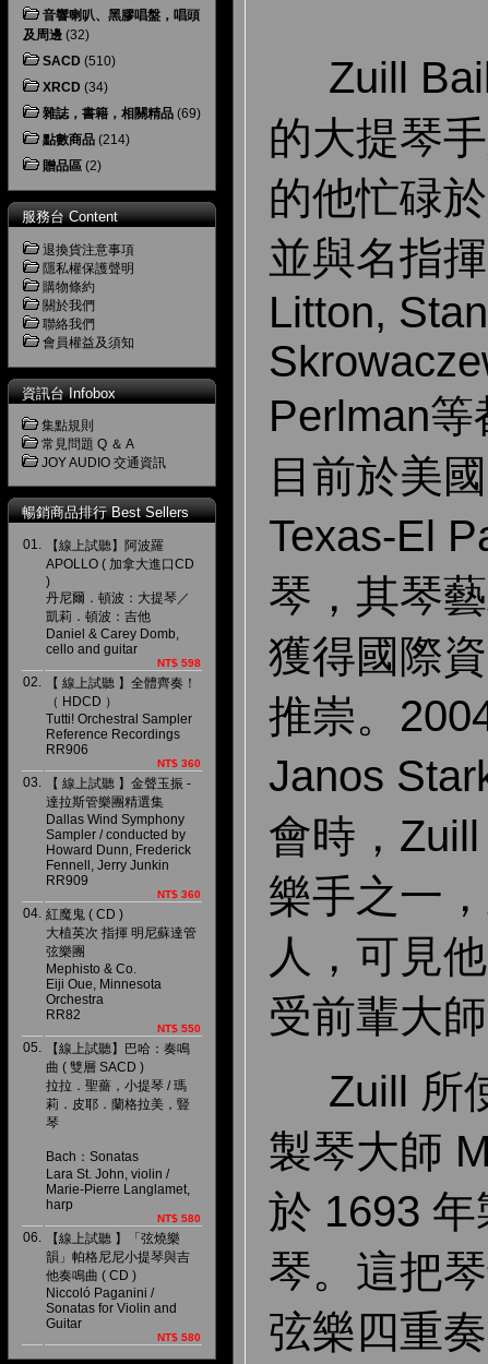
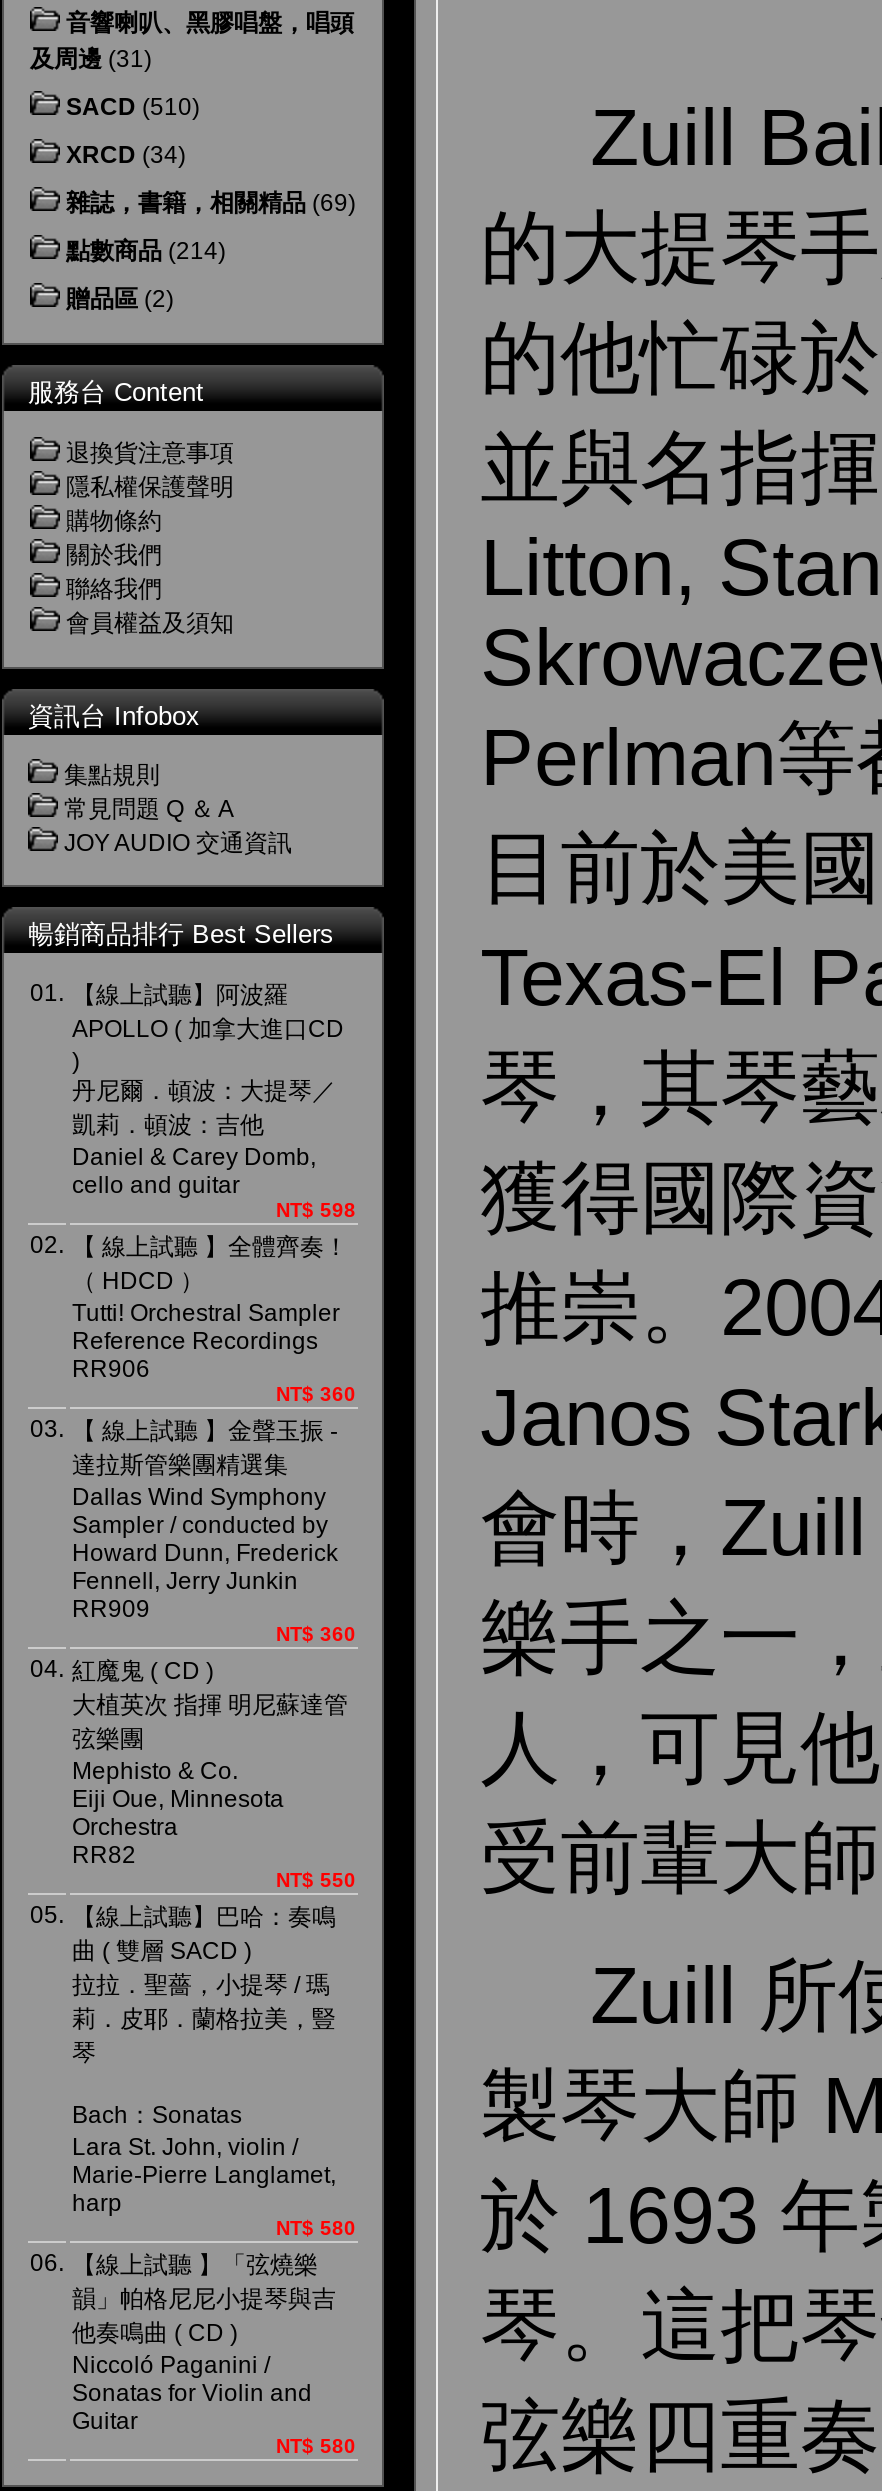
[23,27,90,43] 及周邊(32) -> [30,45,152,73] 及周邊(31)

